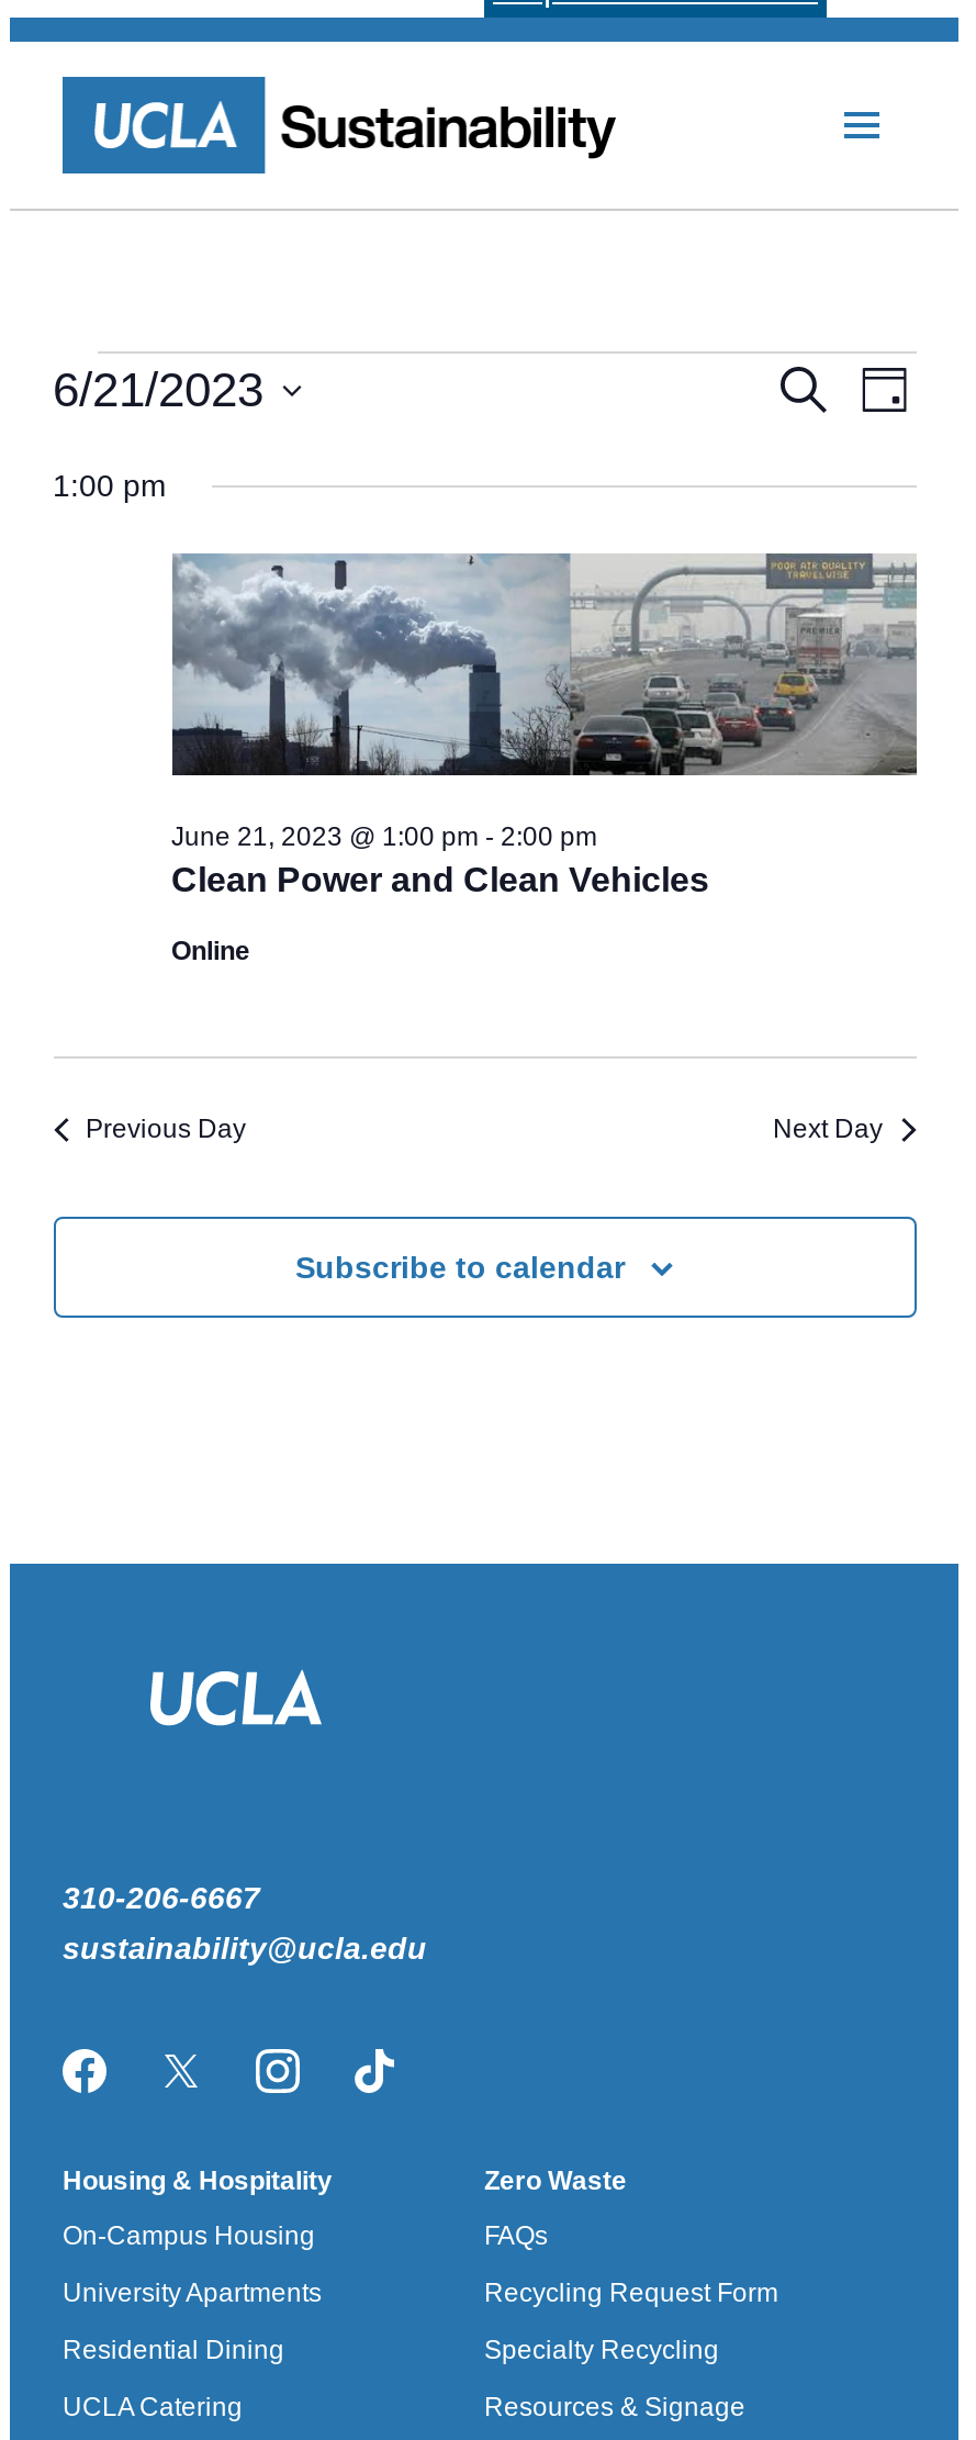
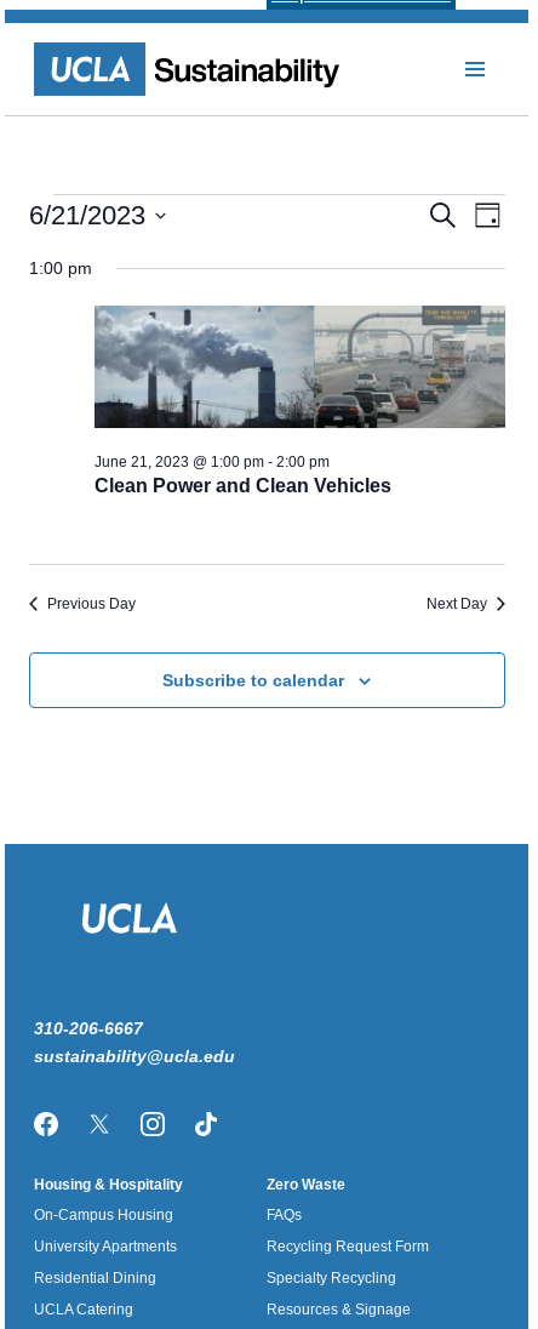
[171,936,250,967] Online -> none

